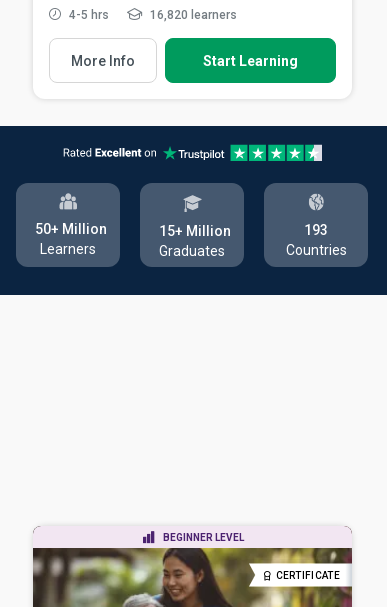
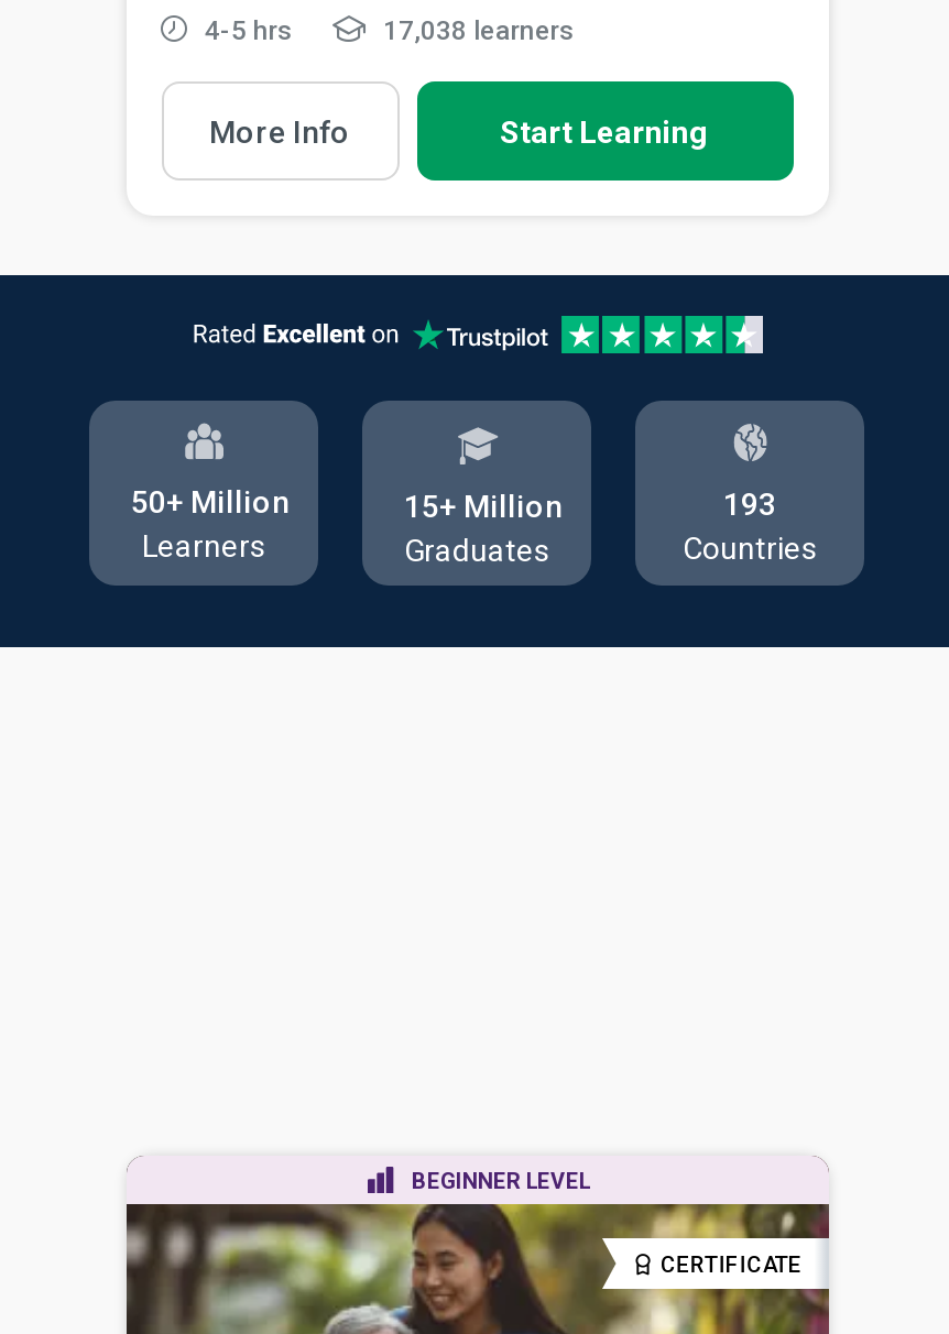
[146,8,236,22] 16,820 learners -> [377,15,575,46] 17,038 learners

